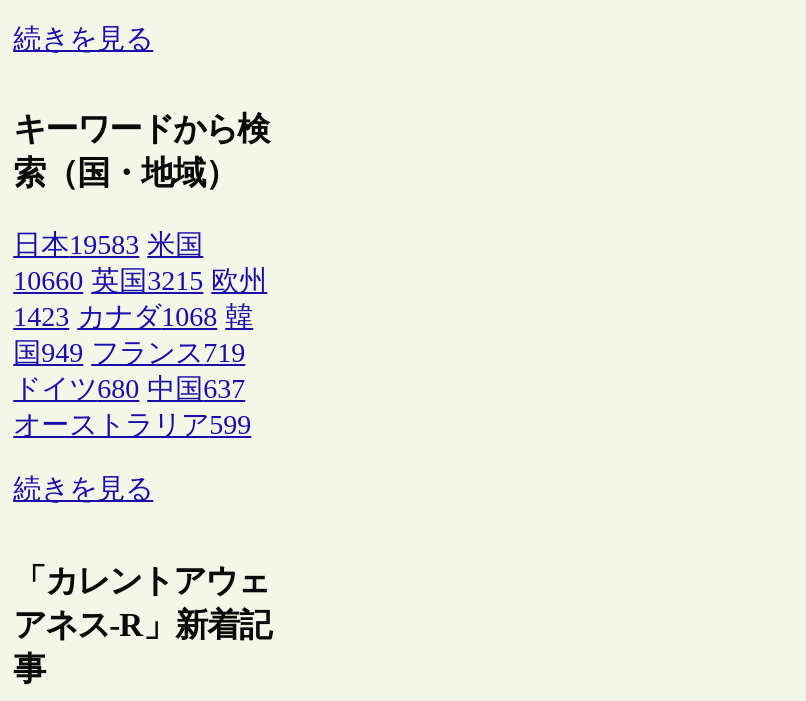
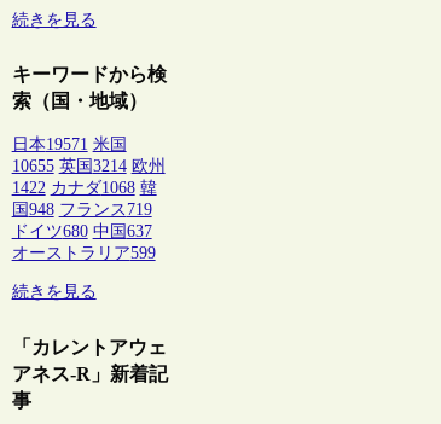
[13,231,203,261] 日本19583 米国 -> [12,136,126,154] 日本19571 米国
[13,267,267,297] 10660 英国3215 欧州 -> [12,158,165,176] 10655 英国3214 欧州
[13,303,253,333] 1423 カナダ1068 韓 -> [12,179,157,197] 1422 カナダ1068 韓
[13,339,245,369] 国949 フランス719 -> [12,201,152,219] 国948 フランス719

